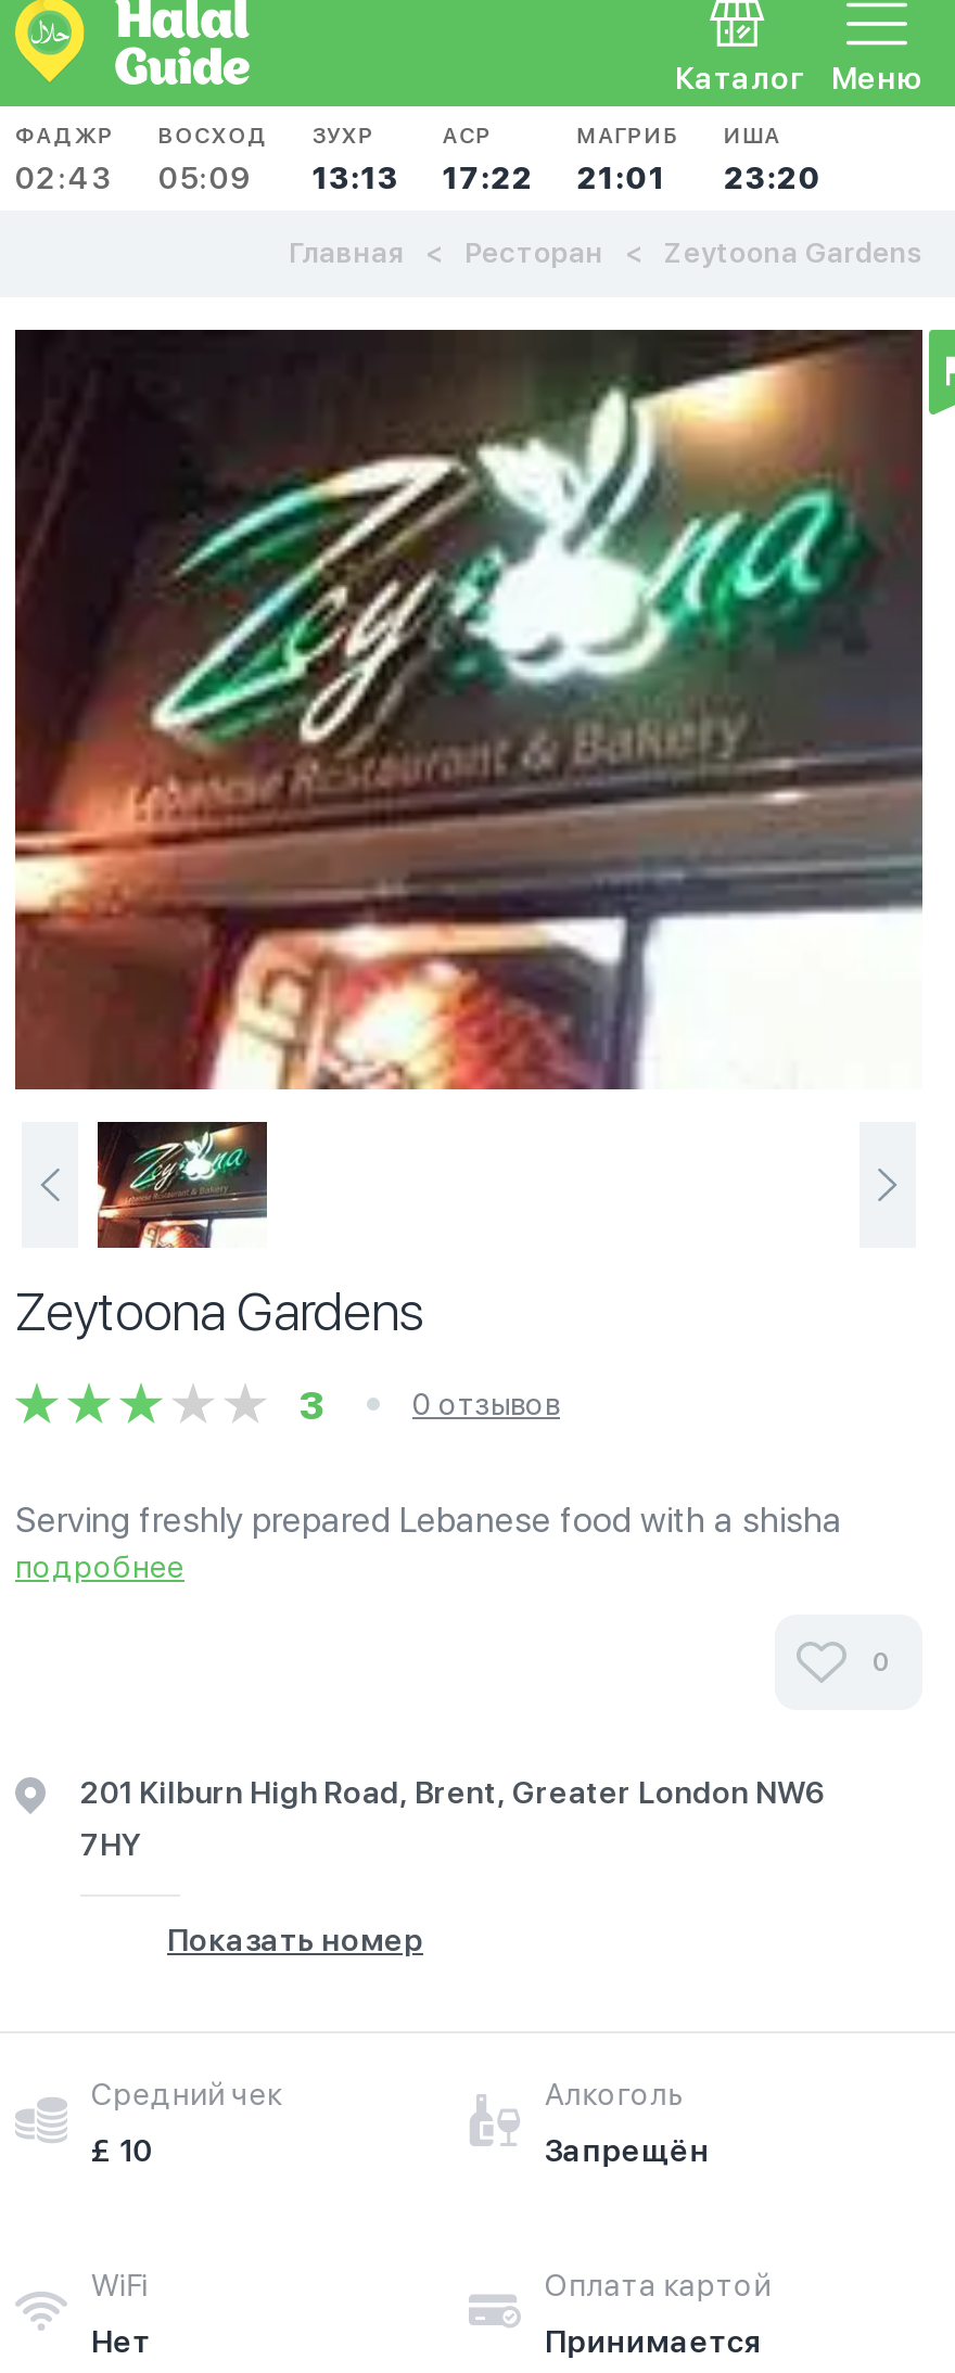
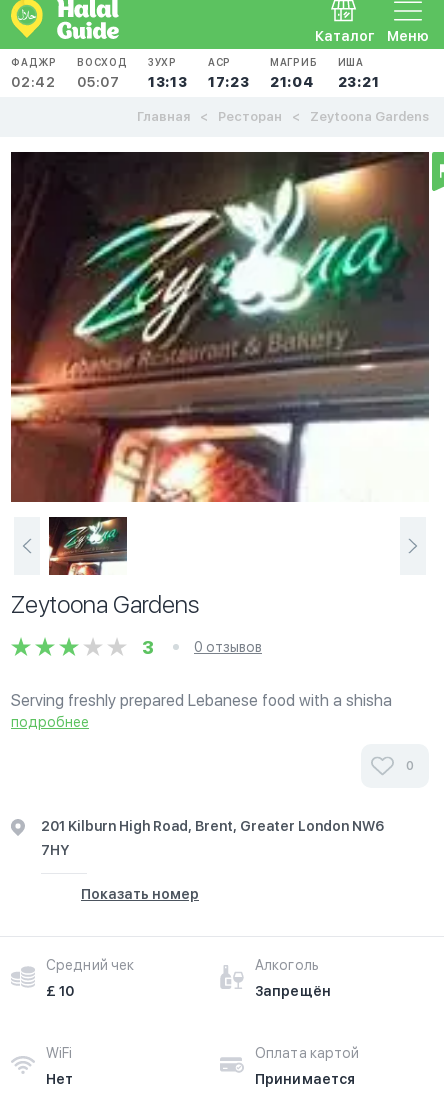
[15,161,113,195] 02:43 -> [11,74,56,90] 02:42
[158,161,252,195] 05:09 -> [77,74,120,90] 05:07
[442,161,533,195] 17:22 -> [208,74,250,90] 17:23
[577,161,666,195] 21:01 -> [270,74,314,90] 21:04
[724,161,822,195] 23:20 -> [338,74,380,90] 23:21

